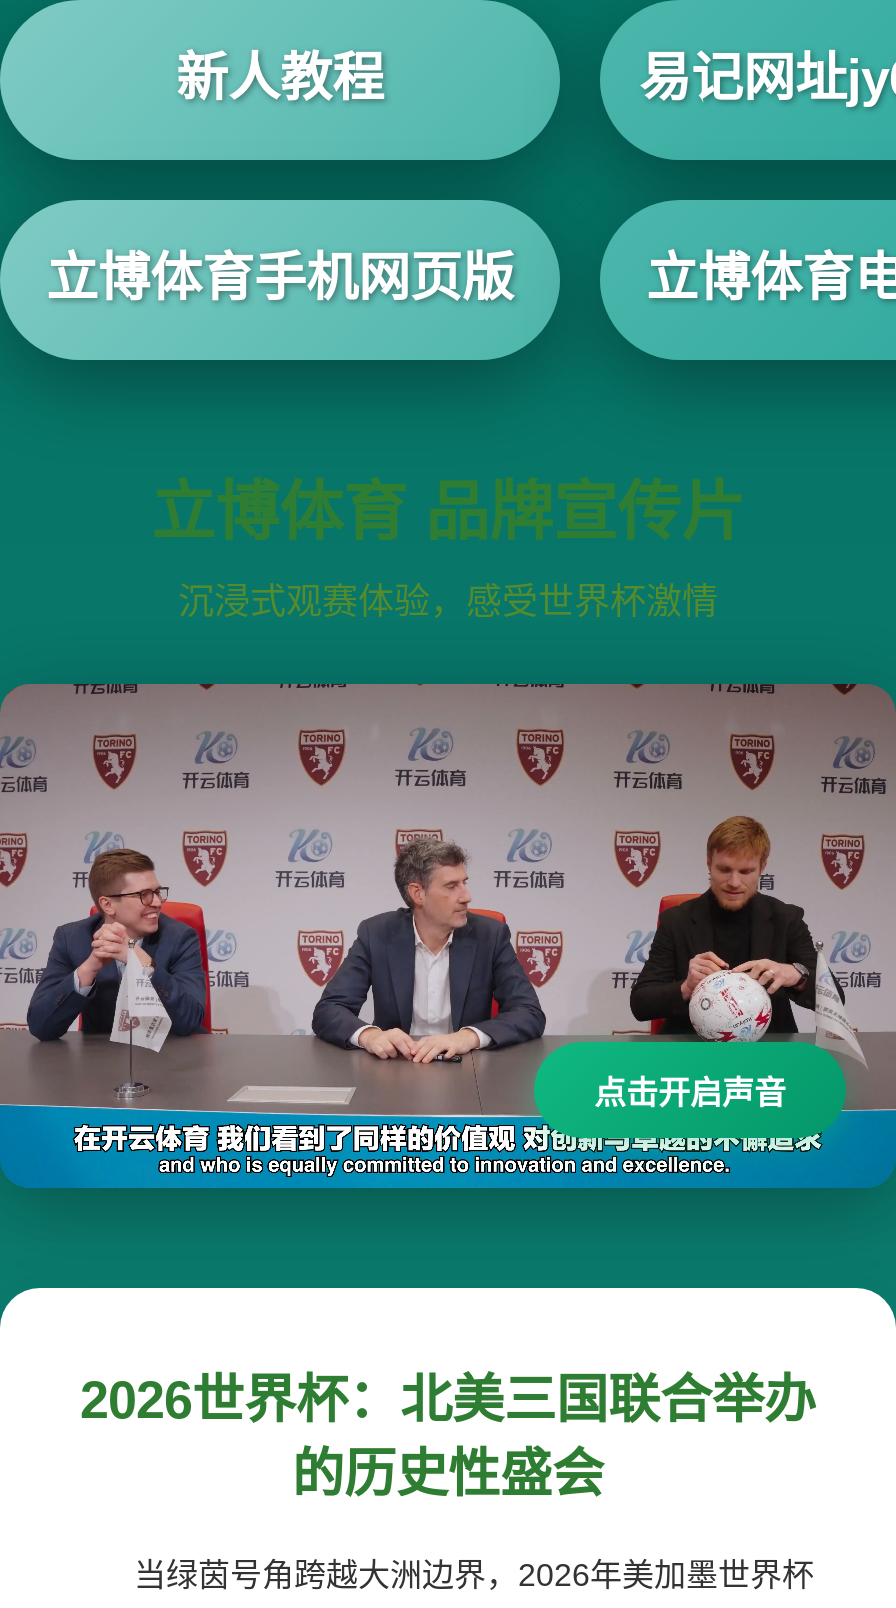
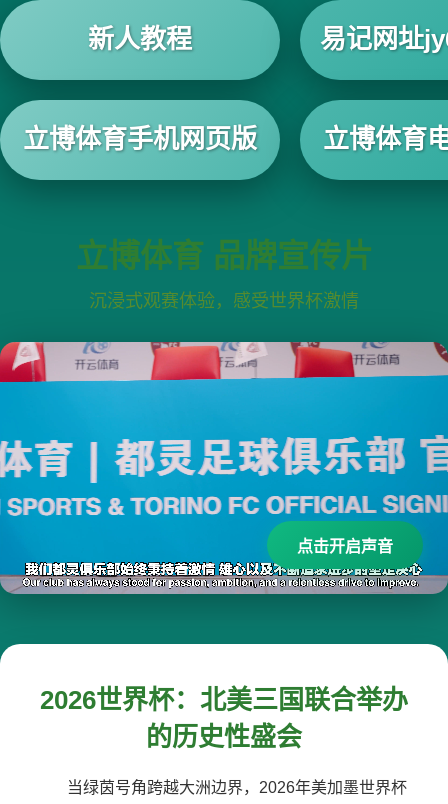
[6,682,890,1188] [image] -> [3,341,445,595] [image]

